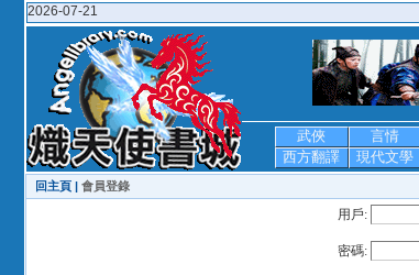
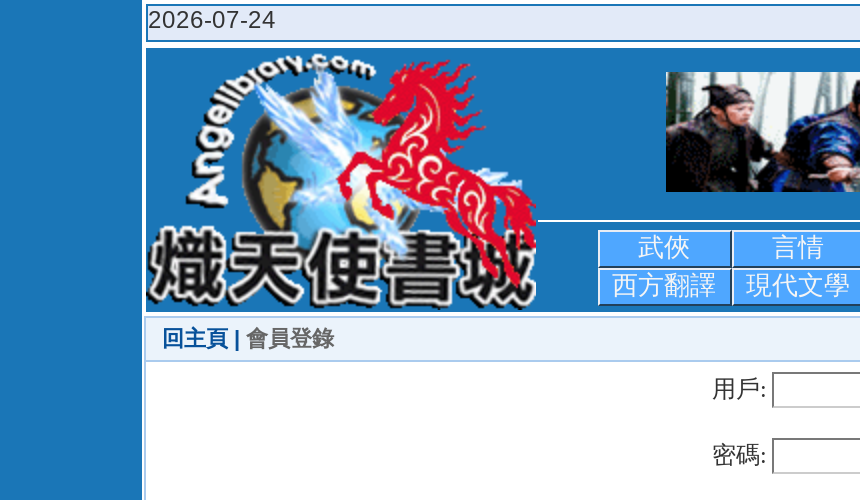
[27,3,98,19] 2026-07-21 -> [148,6,276,34] 2026-07-24

